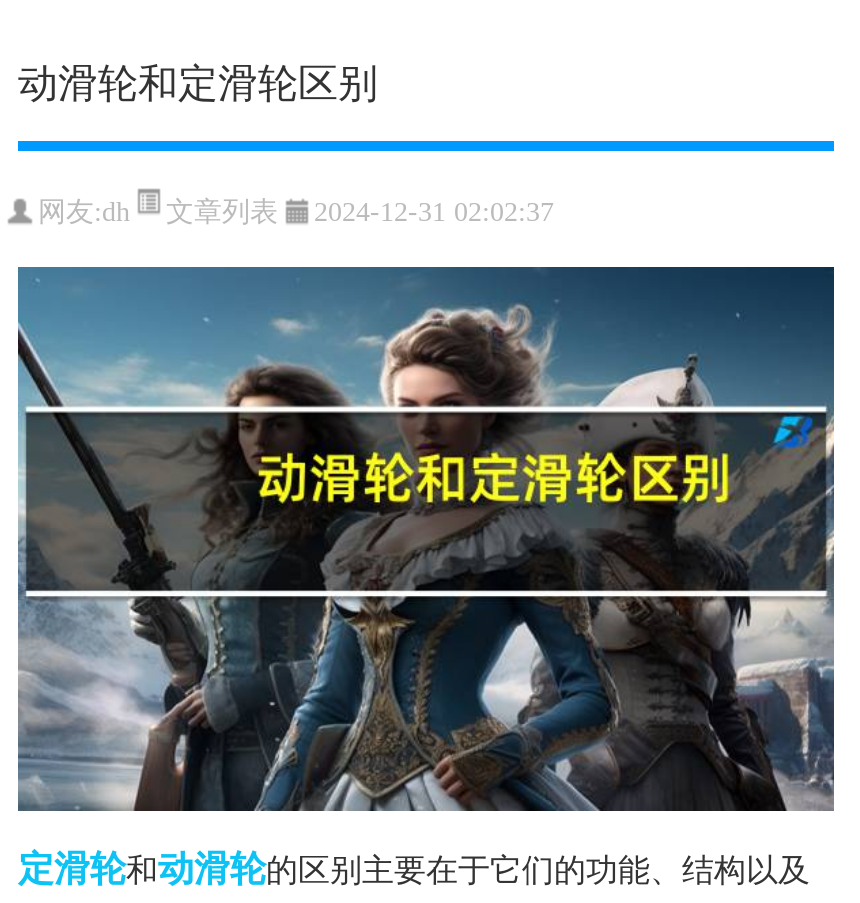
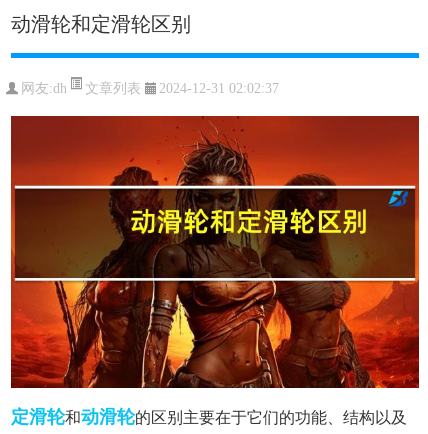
[16,265,836,813] [image] -> [10,115,420,389] [image]

